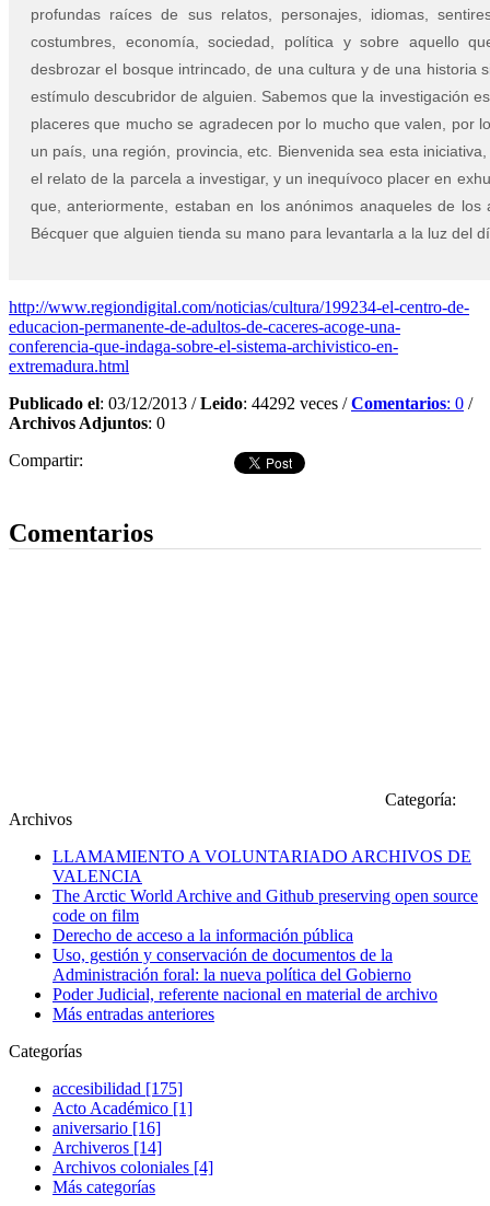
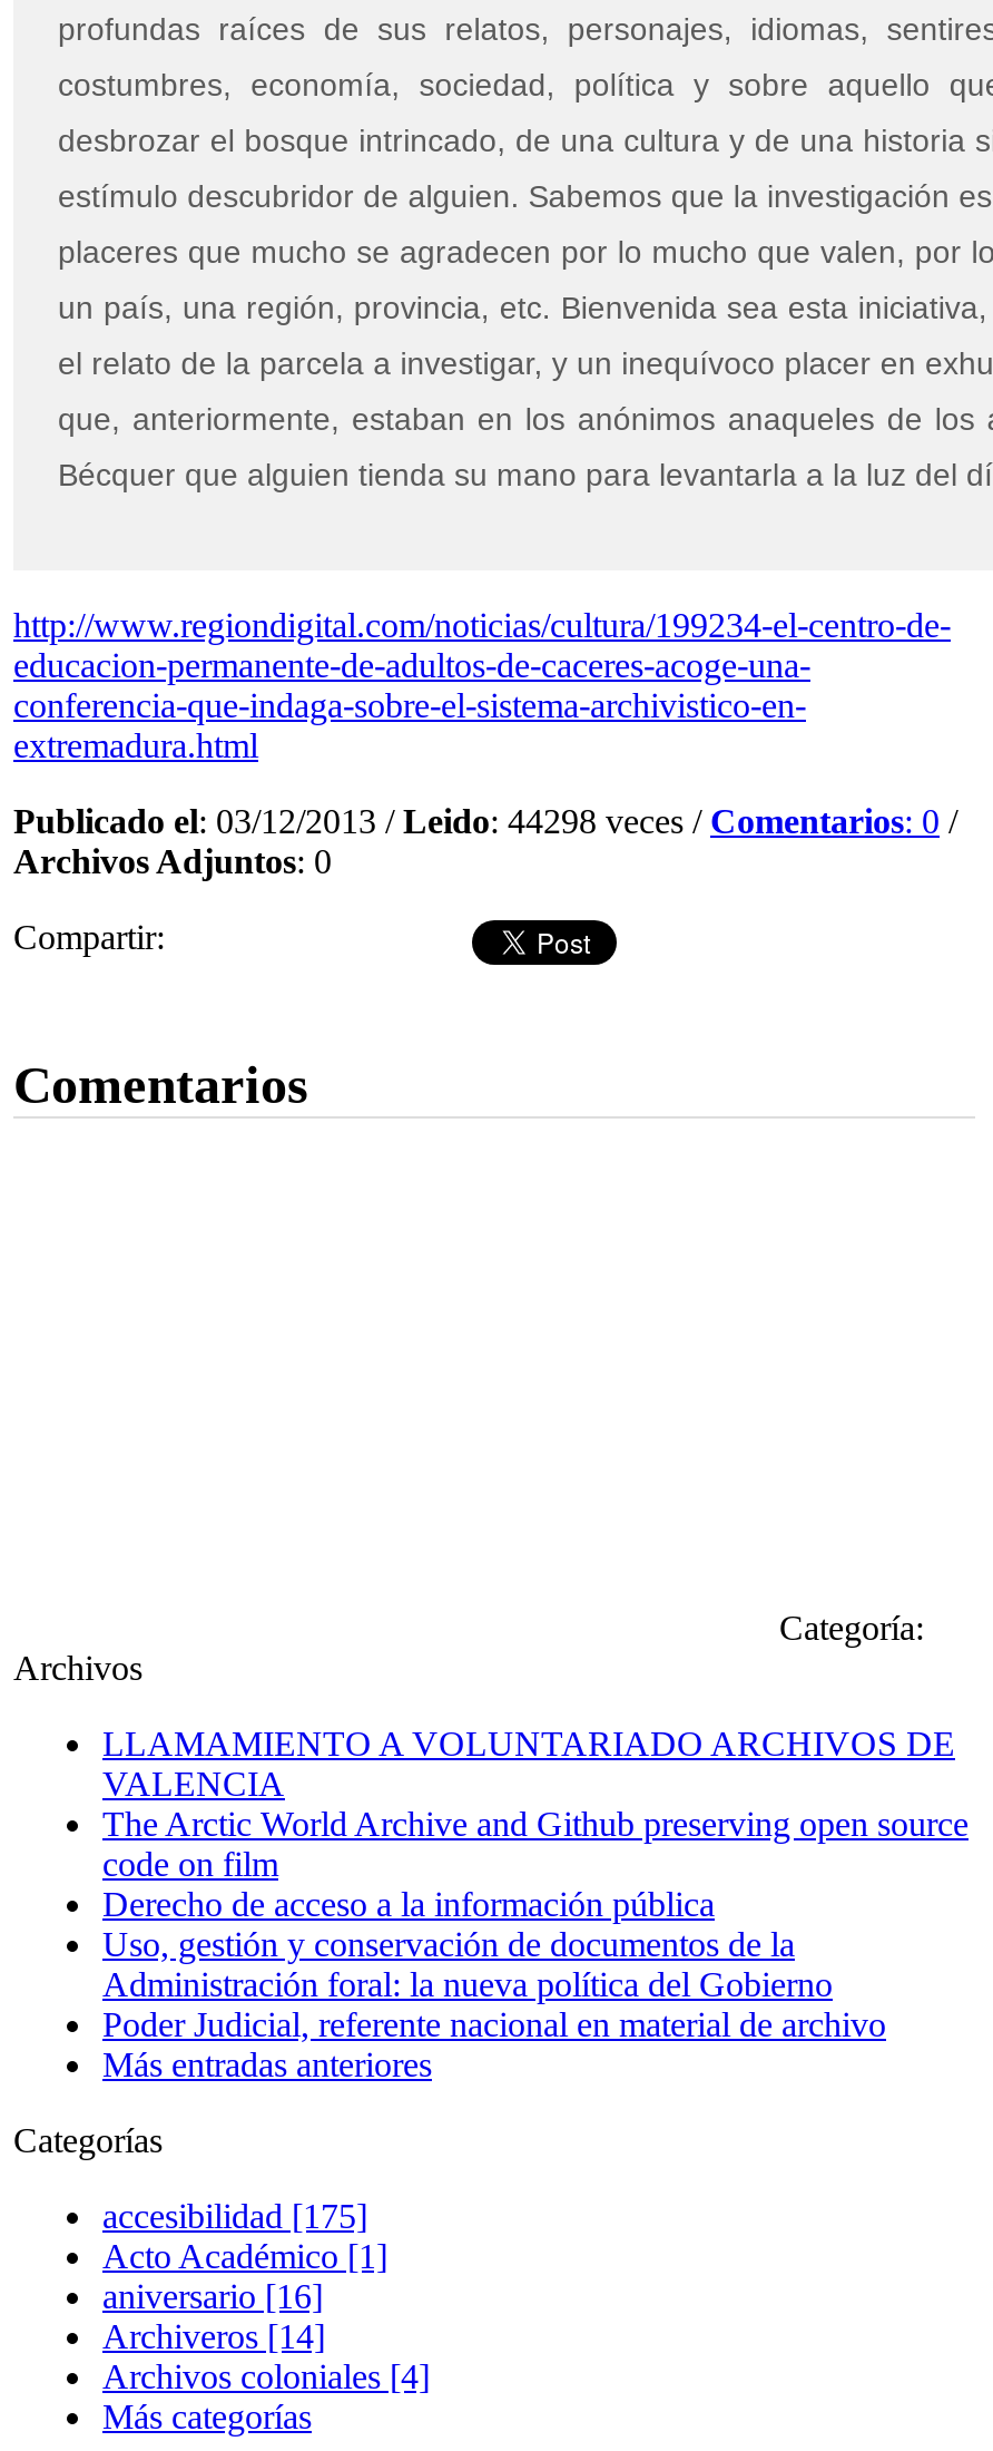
[9,393,472,412] Publicado el: 03/12/2013 / Leido: 44292 veces / Comentarios: 0 / -> [13,801,957,839] Publicado el: 03/12/2013 / Leido: 44298 veces / Comentarios: 0 /

